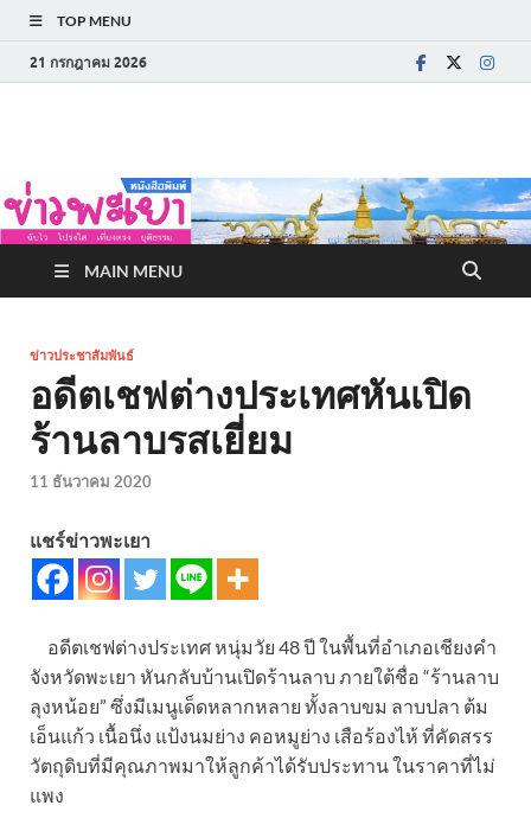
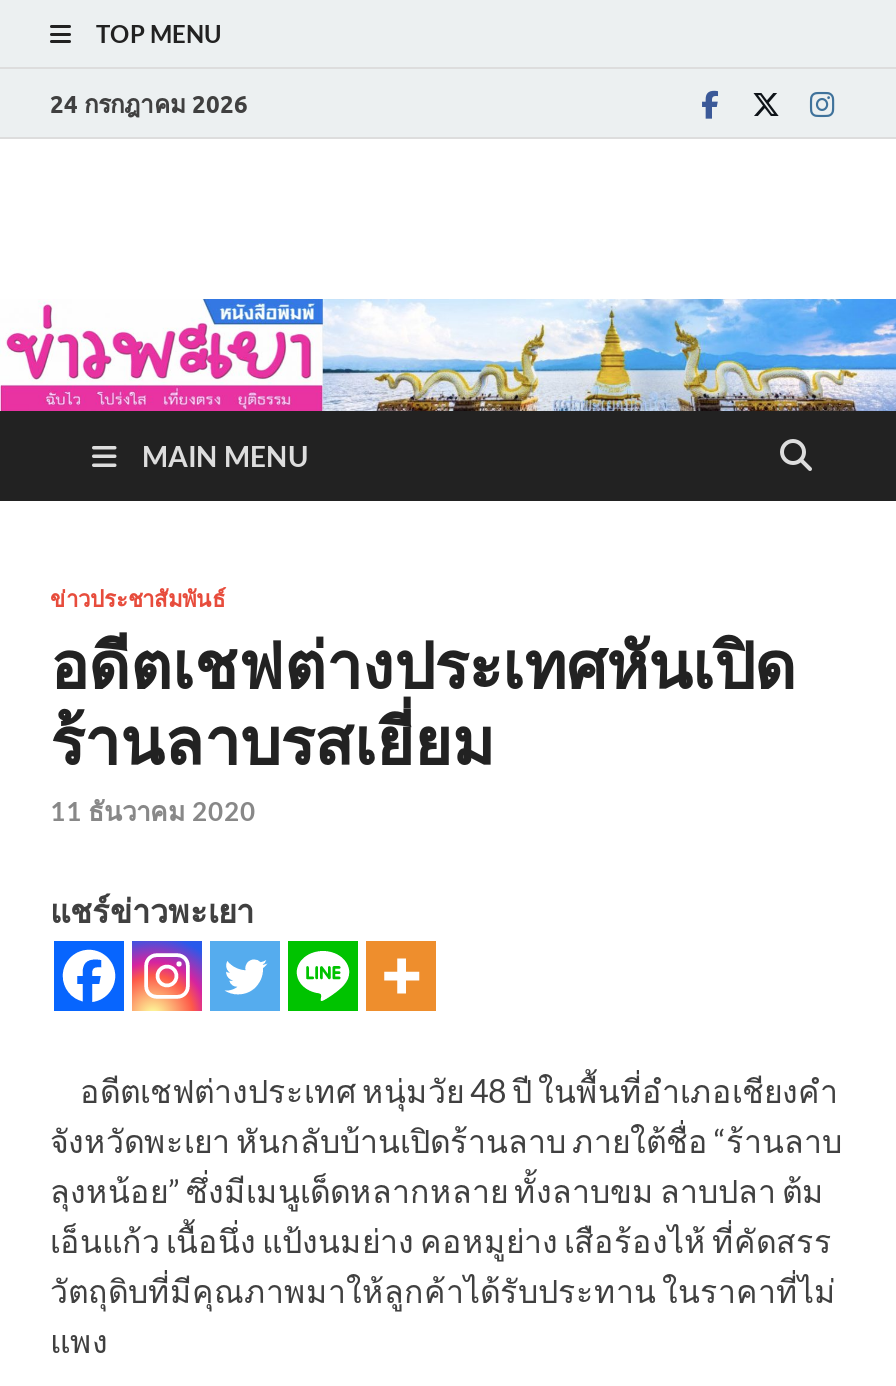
[30,53,147,71] 21 กรกฎาคม 2026 -> [50,88,248,118] 24 กรกฎาคม 2026

